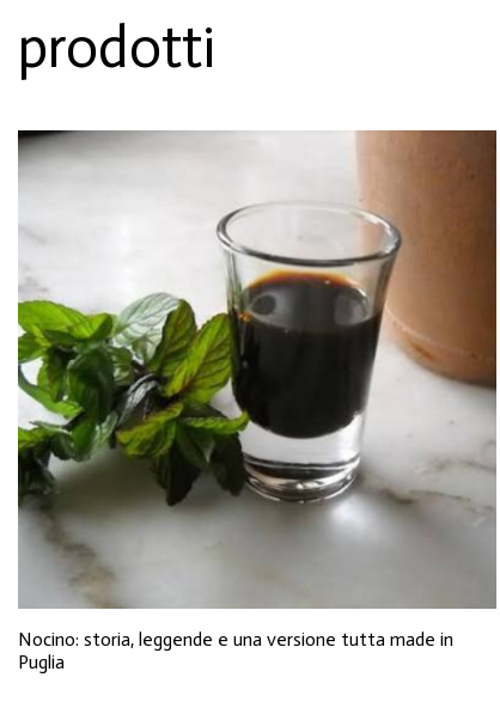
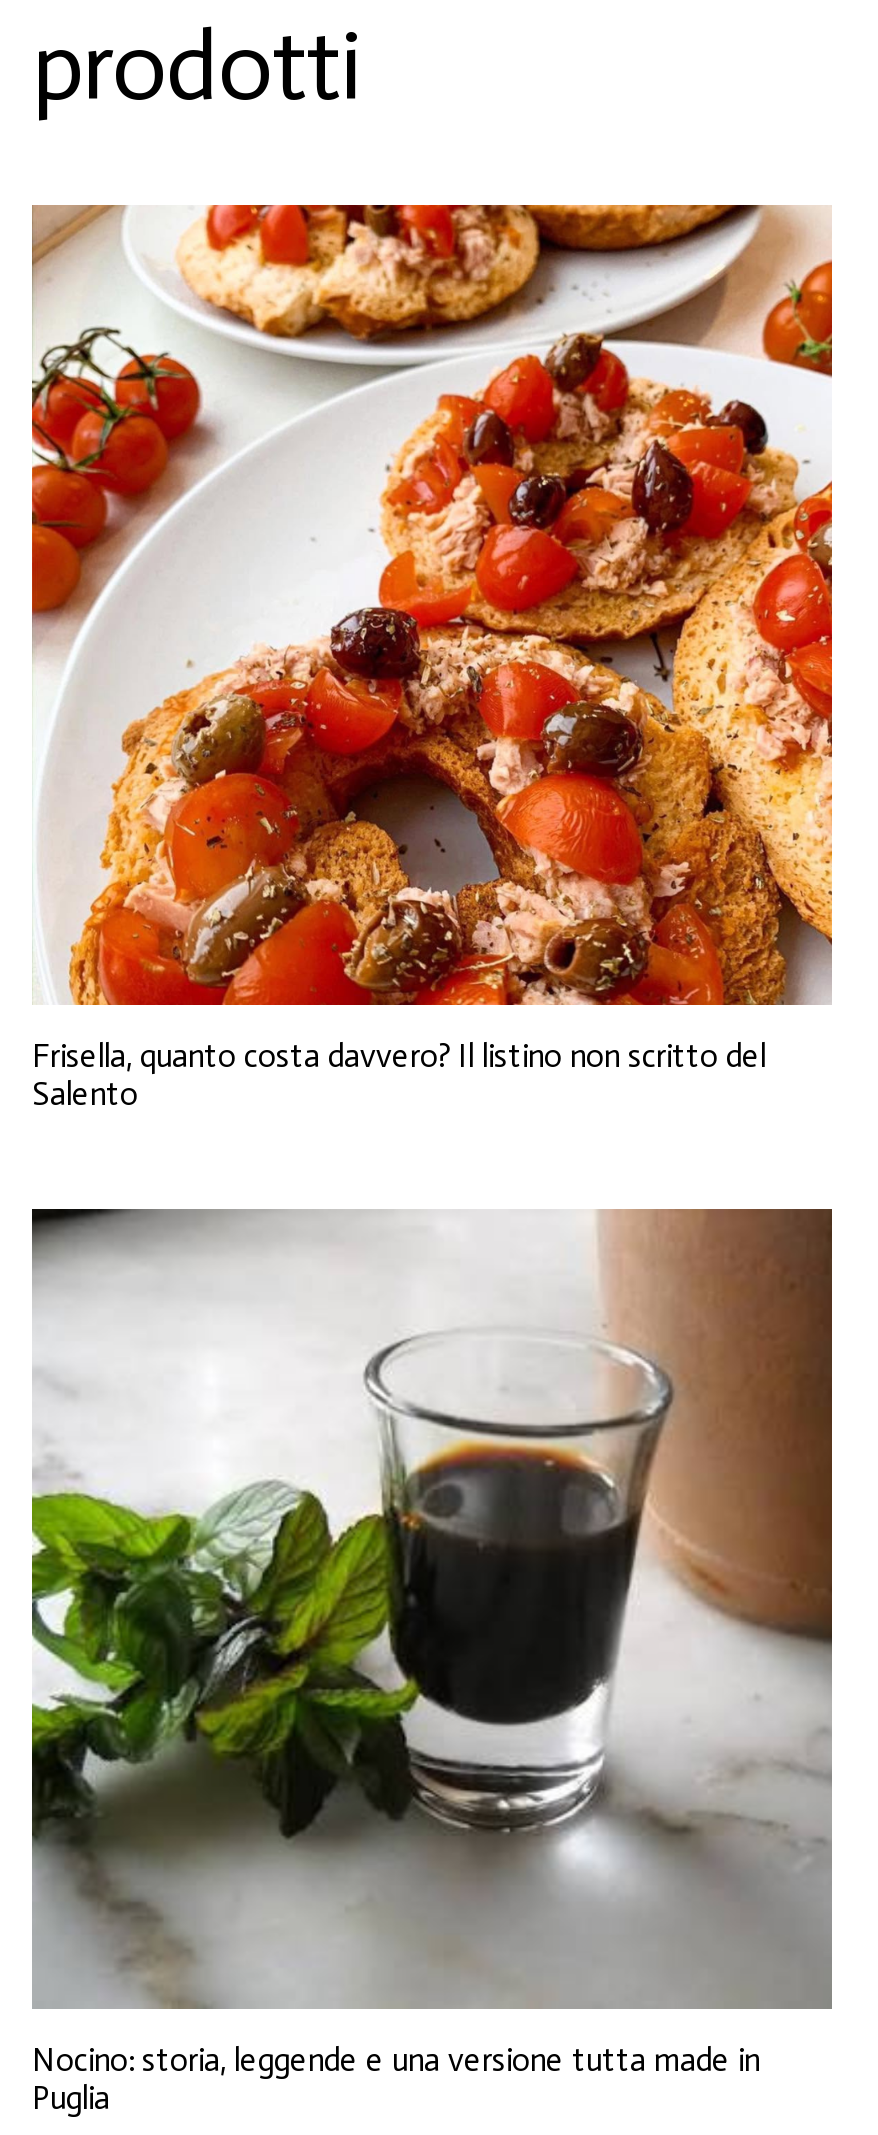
none -> [30,203,834,1113] [image] | Frisella, quanto costa davvero? Il listino non scritto del | Salento

